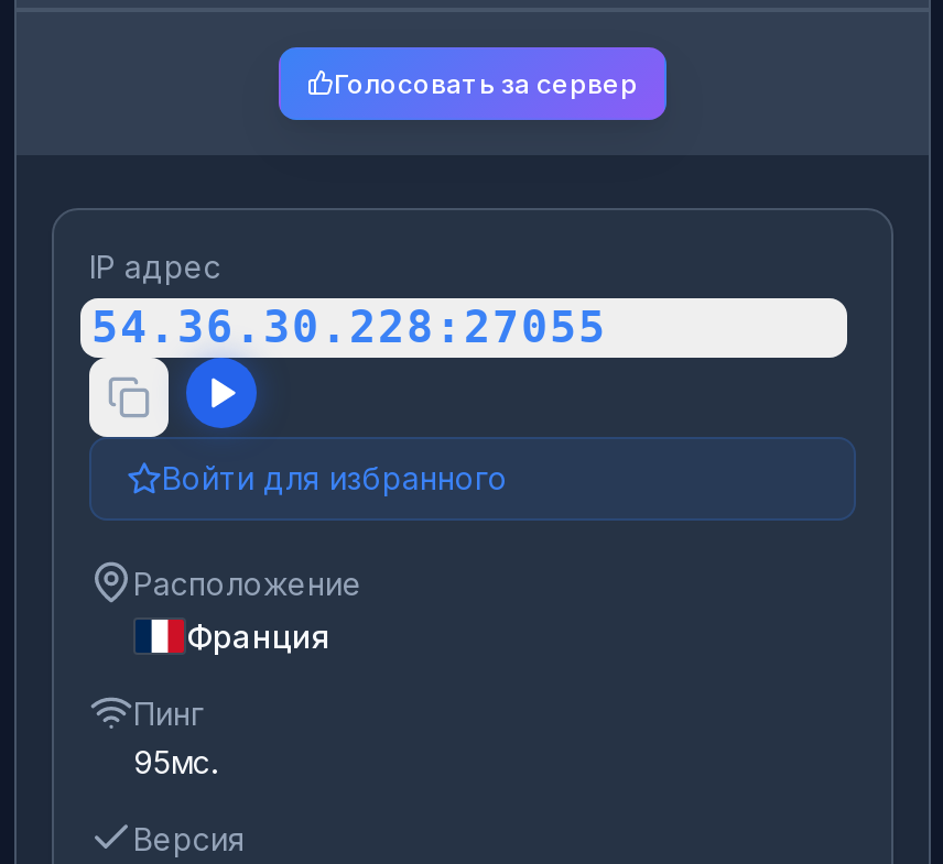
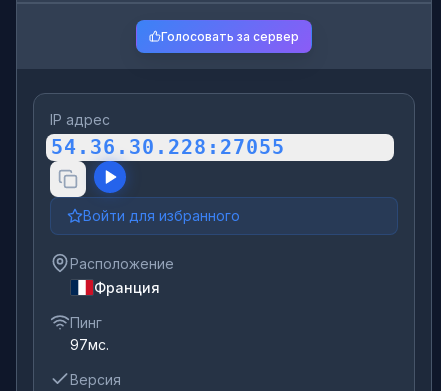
[133,742,217,779] 95мс. -> [70,335,109,352] 97мс.

